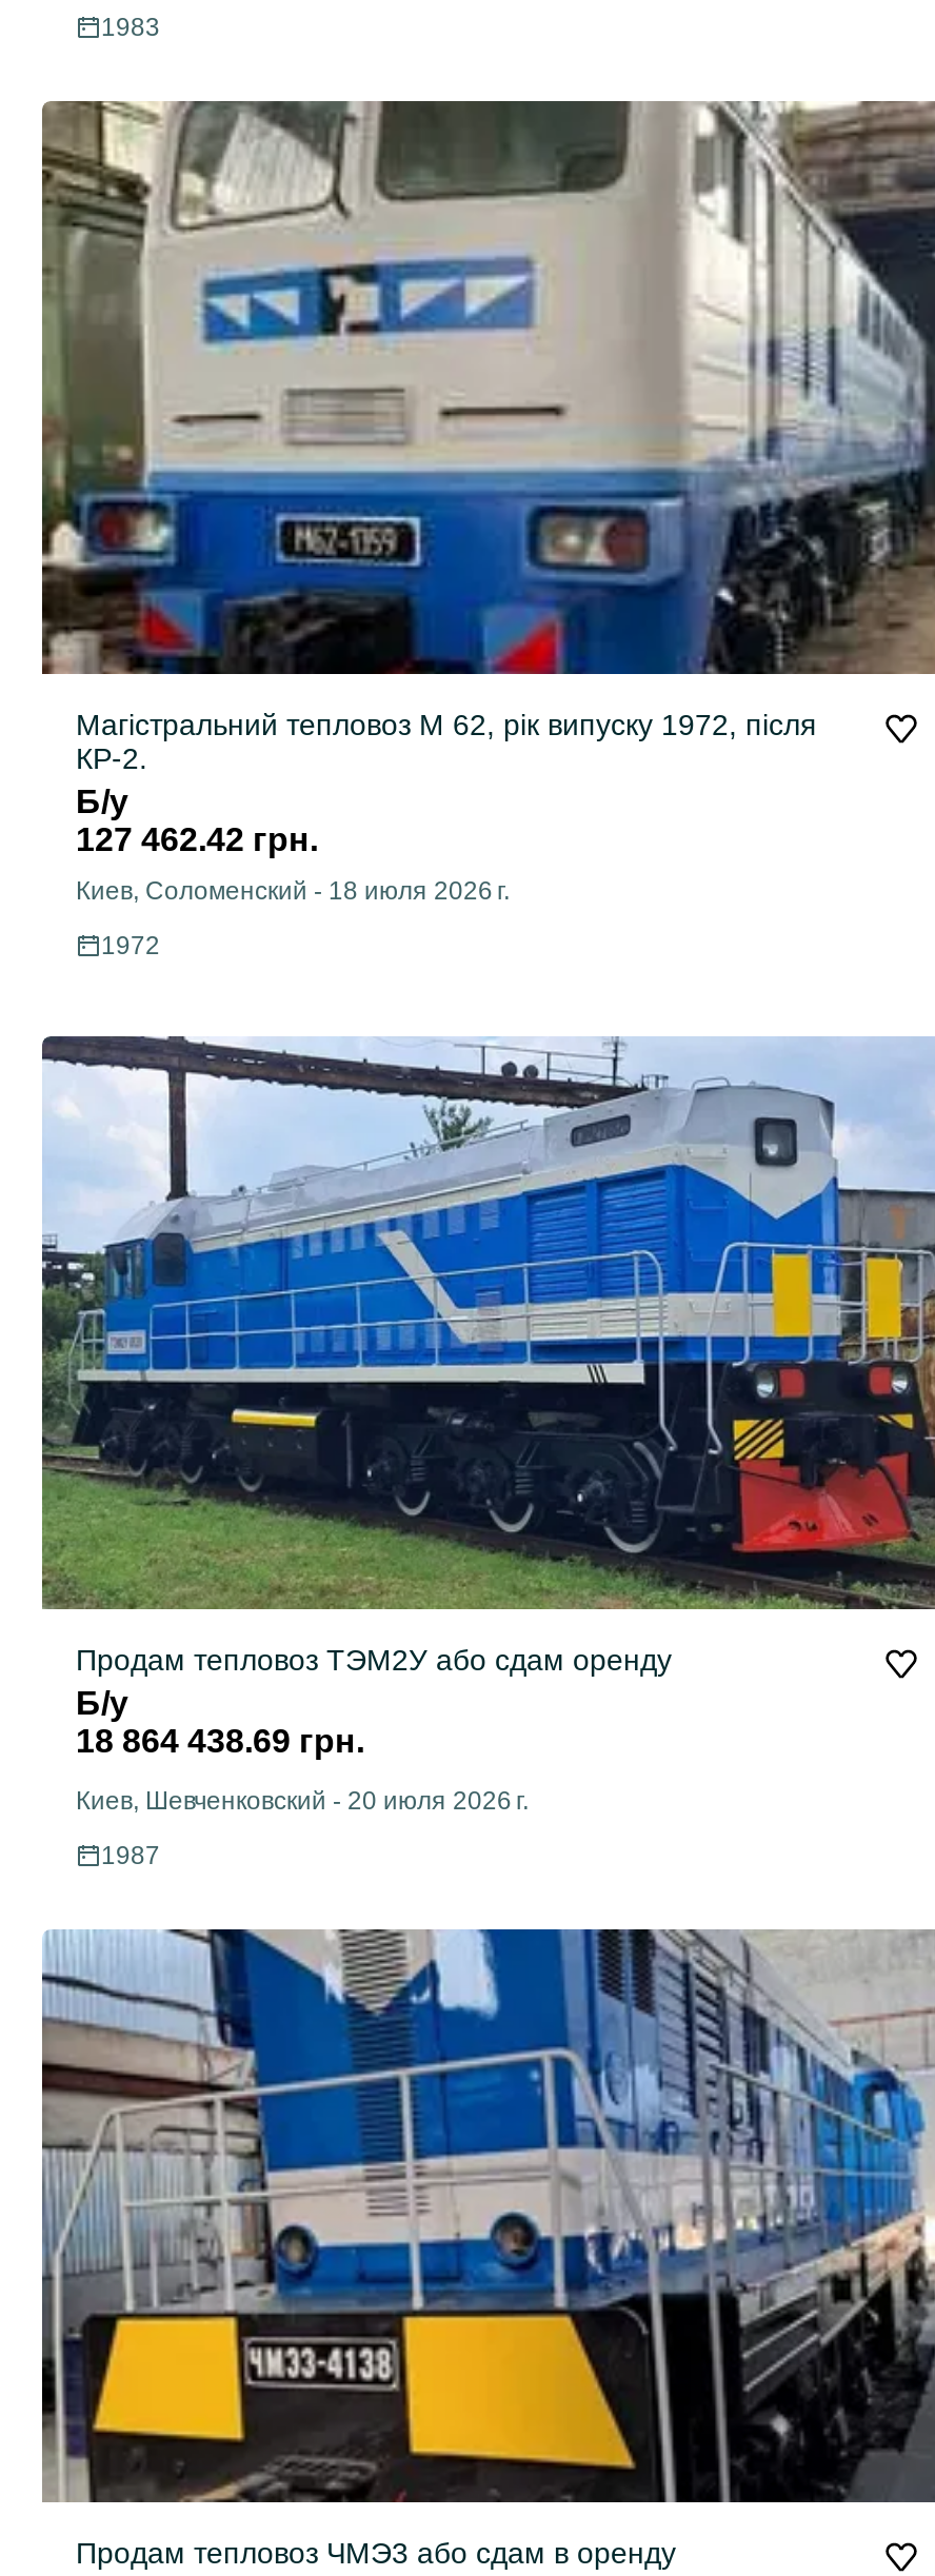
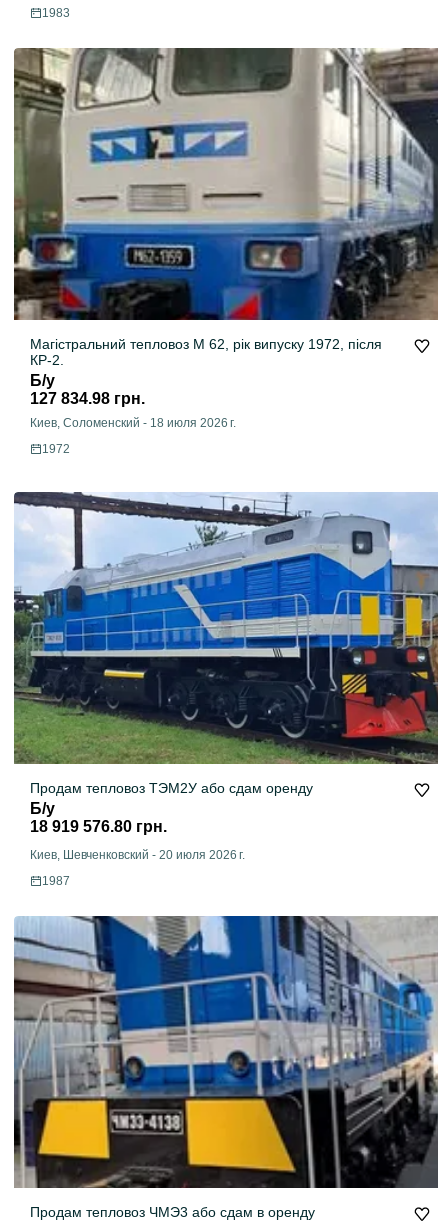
[76,822,318,858] 127 462.42 грн. -> [30,390,145,407] 127 834.98 грн.
[76,1724,364,1759] 18 864 438.69 грн. -> [30,818,167,835] 18 919 576.80 грн.

